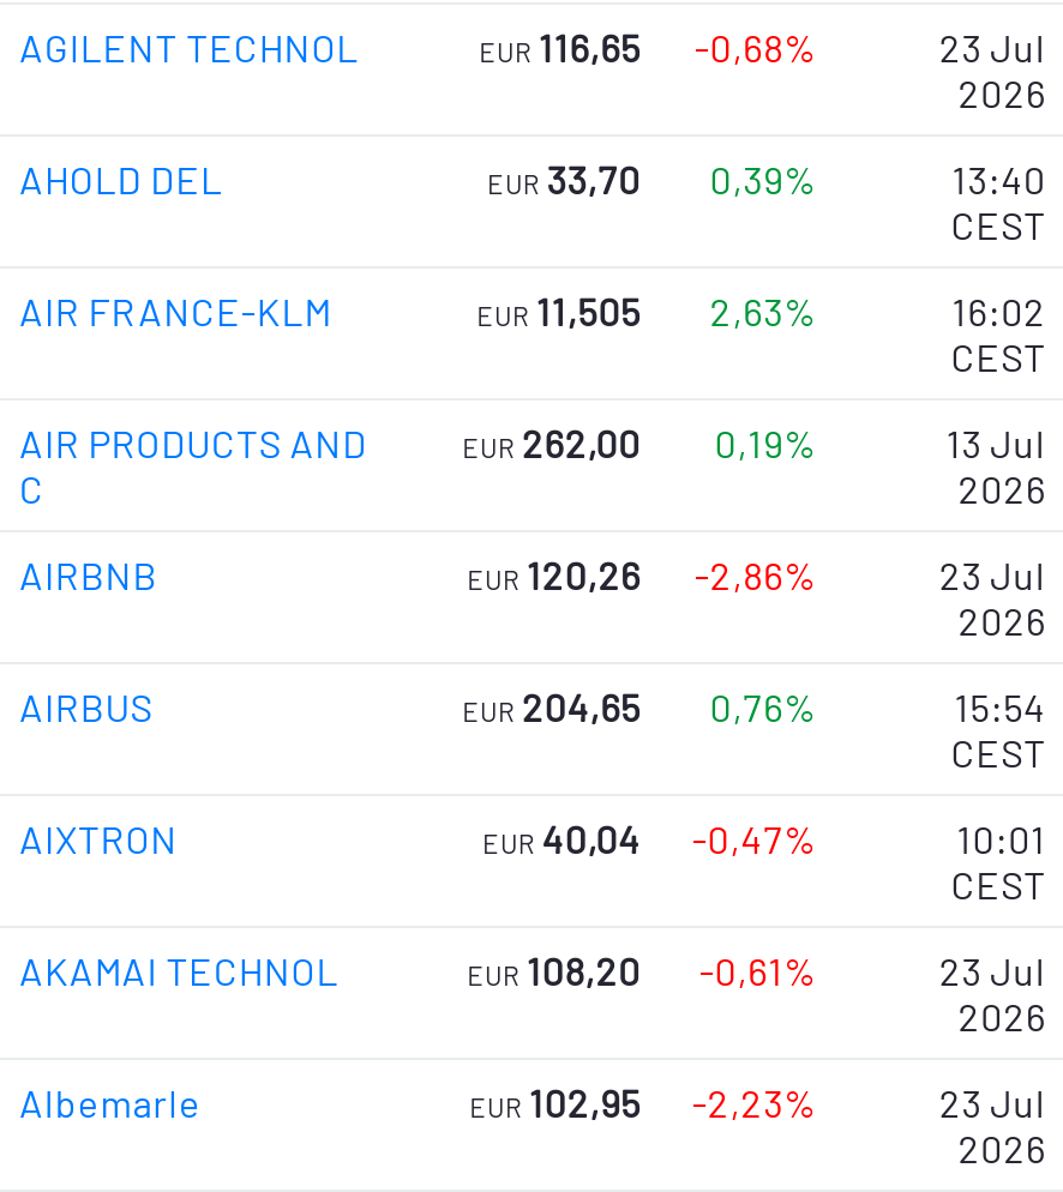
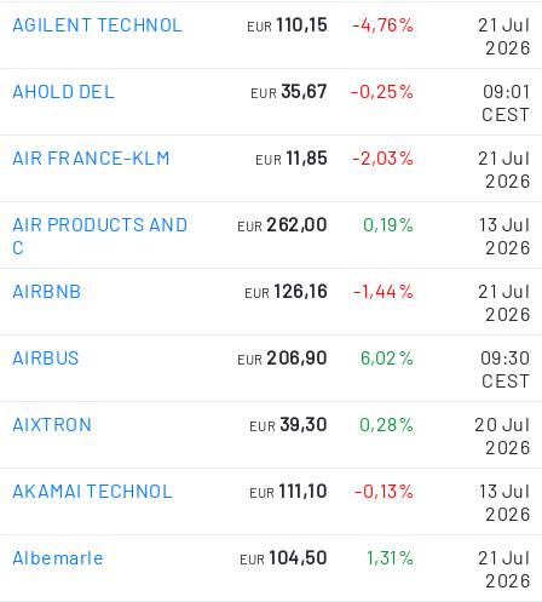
[479,24,641,70] EUR 116,65 -> [246,12,327,35] EUR 110,15
[694,24,818,70] -0,68% -> [353,12,415,35] -4,76%
[939,24,1046,70] 23 Jul -> [478,12,530,35] 21 Jul
[487,156,641,201] EUR 33,70 -> [250,79,327,102] EUR 35,67
[710,156,818,201] 0,39% -> [351,79,415,102] -0,25%
[952,156,1046,201] 13:40 -> [482,79,530,102] 09:01
[477,288,1046,379] EUR 11,505 | 2,63% | 16:02 | CEST -> [255,145,530,191] EUR 11,85 | -2,03% | 21 Jul | 2026
[467,552,641,597] EUR 120,26 -> [244,279,327,302] EUR 126,16
[694,552,818,597] -2,86% -> [354,279,415,302] -1,44%
[939,552,1046,597] 23 Jul -> [478,279,530,302] 21 Jul
[462,684,641,729] EUR 204,65 -> [237,345,327,368] EUR 206,90
[710,684,818,729] 0,76% -> [360,345,415,368] 6,02%
[955,684,1046,729] 15:54 -> [480,345,530,368] 09:30
[482,815,1046,907] EUR 40,04 | -0,47% | 10:01 | CEST -> [249,412,530,458] EUR 39,30 | 0,28% | 20 Jul | 2026
[467,947,641,993] EUR 108,20 -> [249,478,327,501] EUR 111,10
[699,947,818,993] -0,61% -> [355,478,415,501] -0,13%
[939,947,1046,993] 23 Jul -> [480,478,530,501] 13 Jul
[469,1079,641,1125] EUR 102,95 -> [239,545,327,568] EUR 104,50
[692,1079,818,1125] -2,23% -> [366,545,415,568] 1,31%
[939,1079,1046,1125] 23 Jul -> [478,545,530,568] 21 Jul

